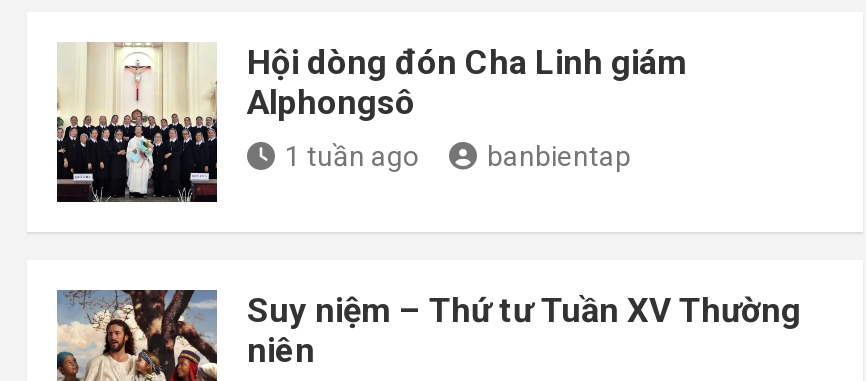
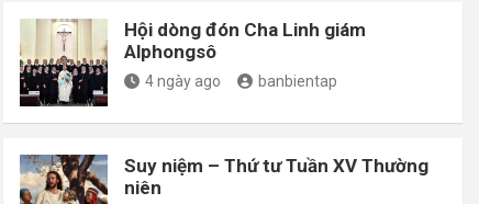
[285,140,419,172] 1 tuần ago -> [145,72,221,90] 4 ngày ago

